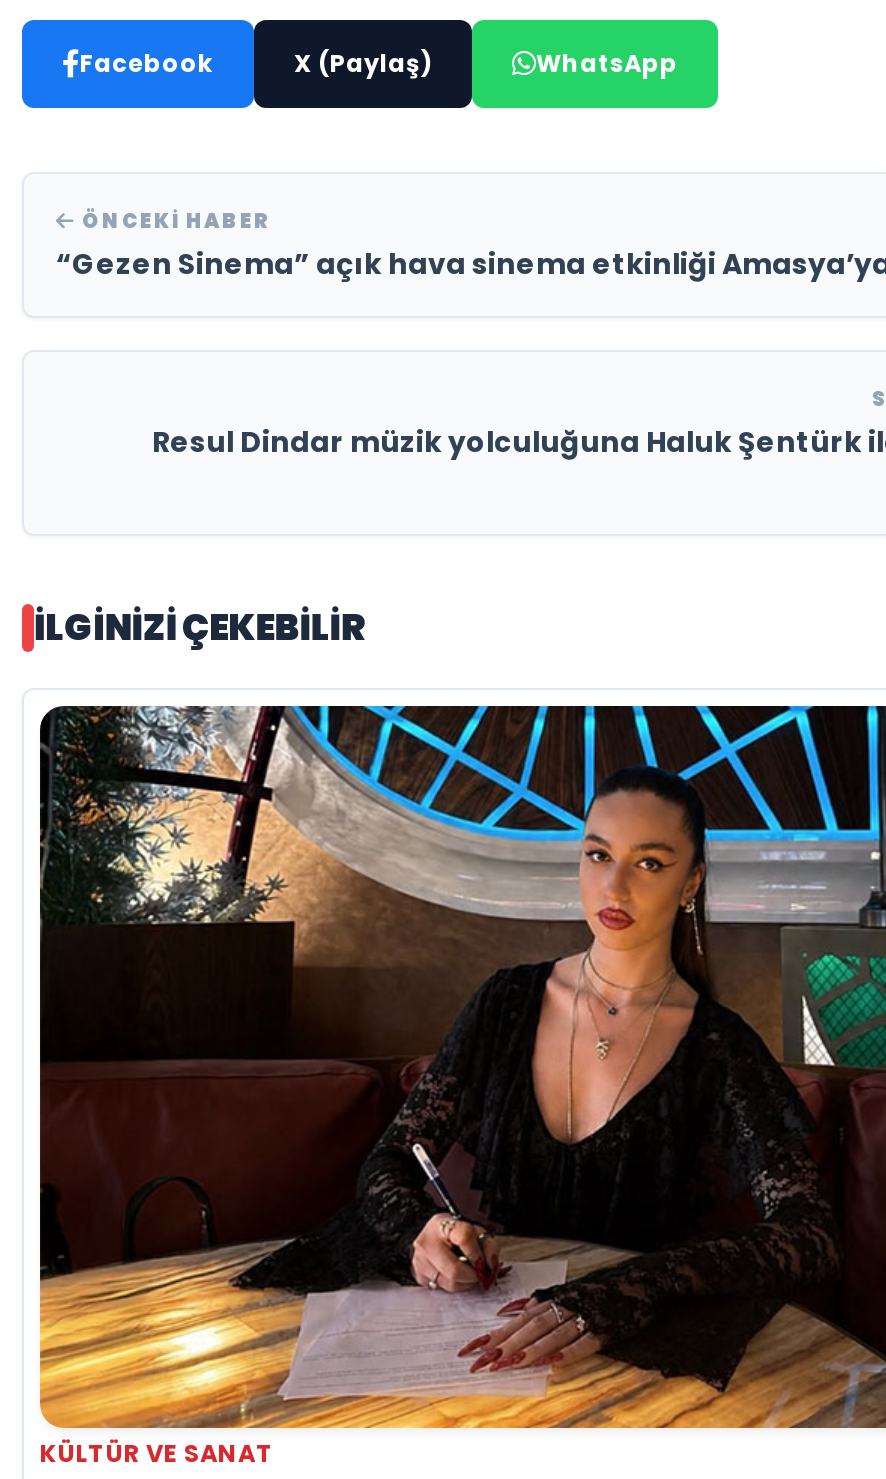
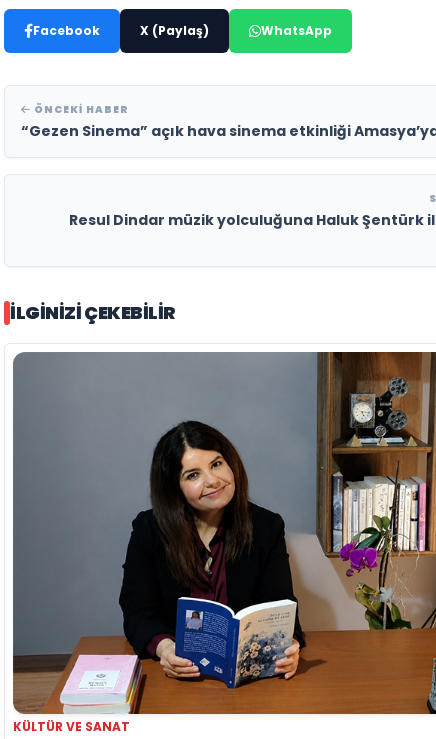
[38,704,880,1428] [image] -> [12,351,433,715] [image]

